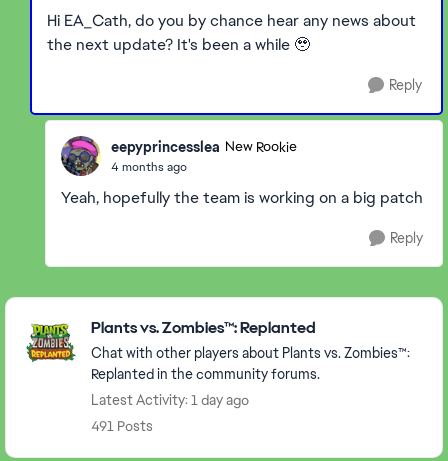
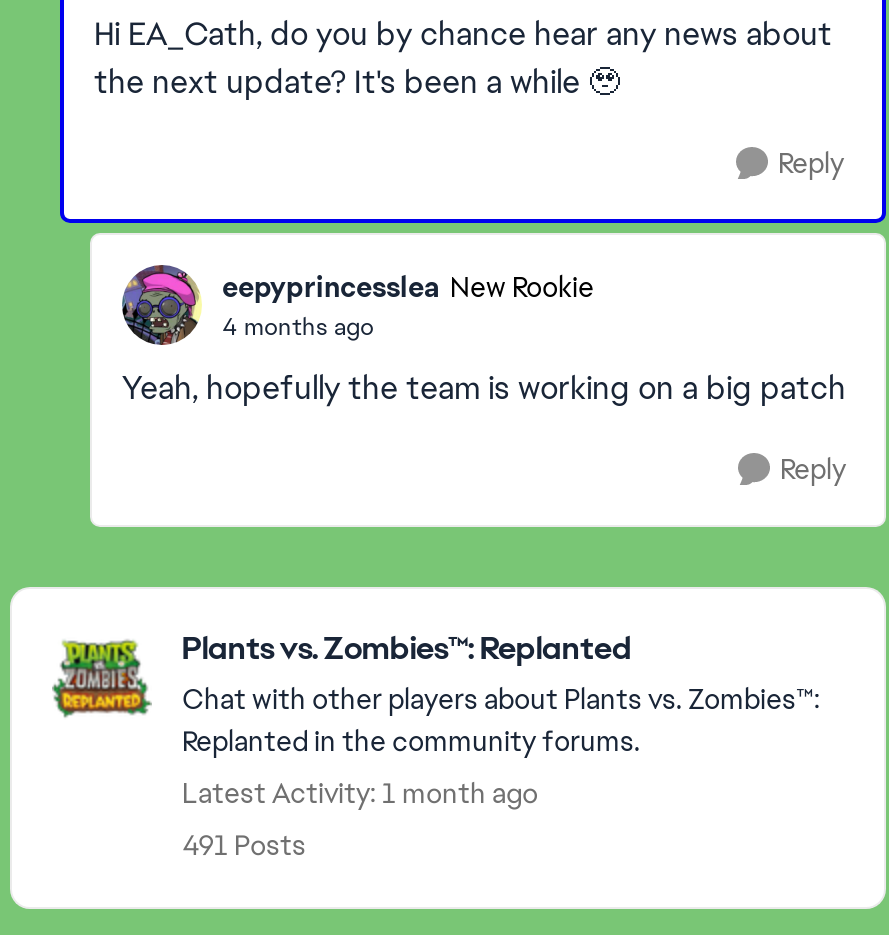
[91,391,249,409] Latest Activity: 1 day ago -> [182,775,538,811] Latest Activity: 1 month ago

